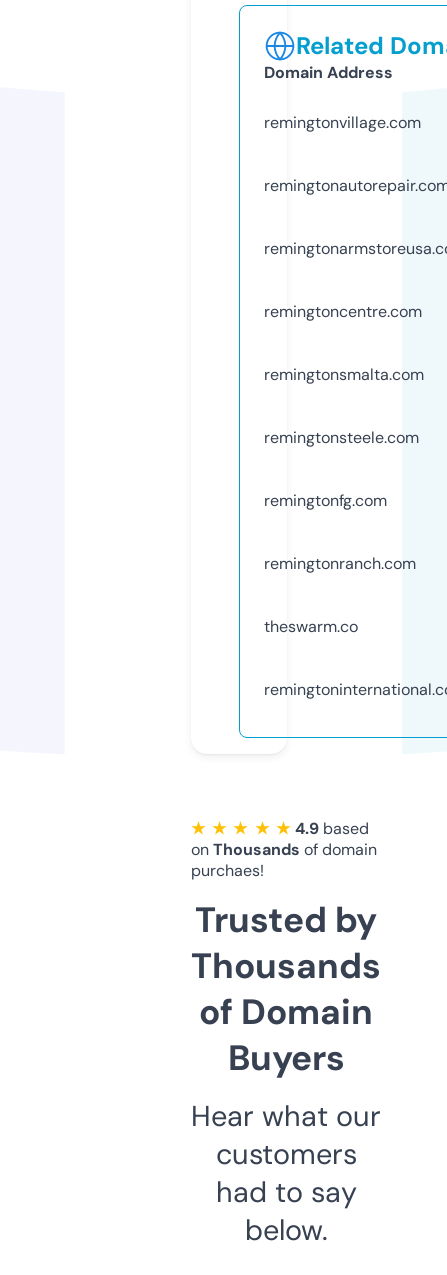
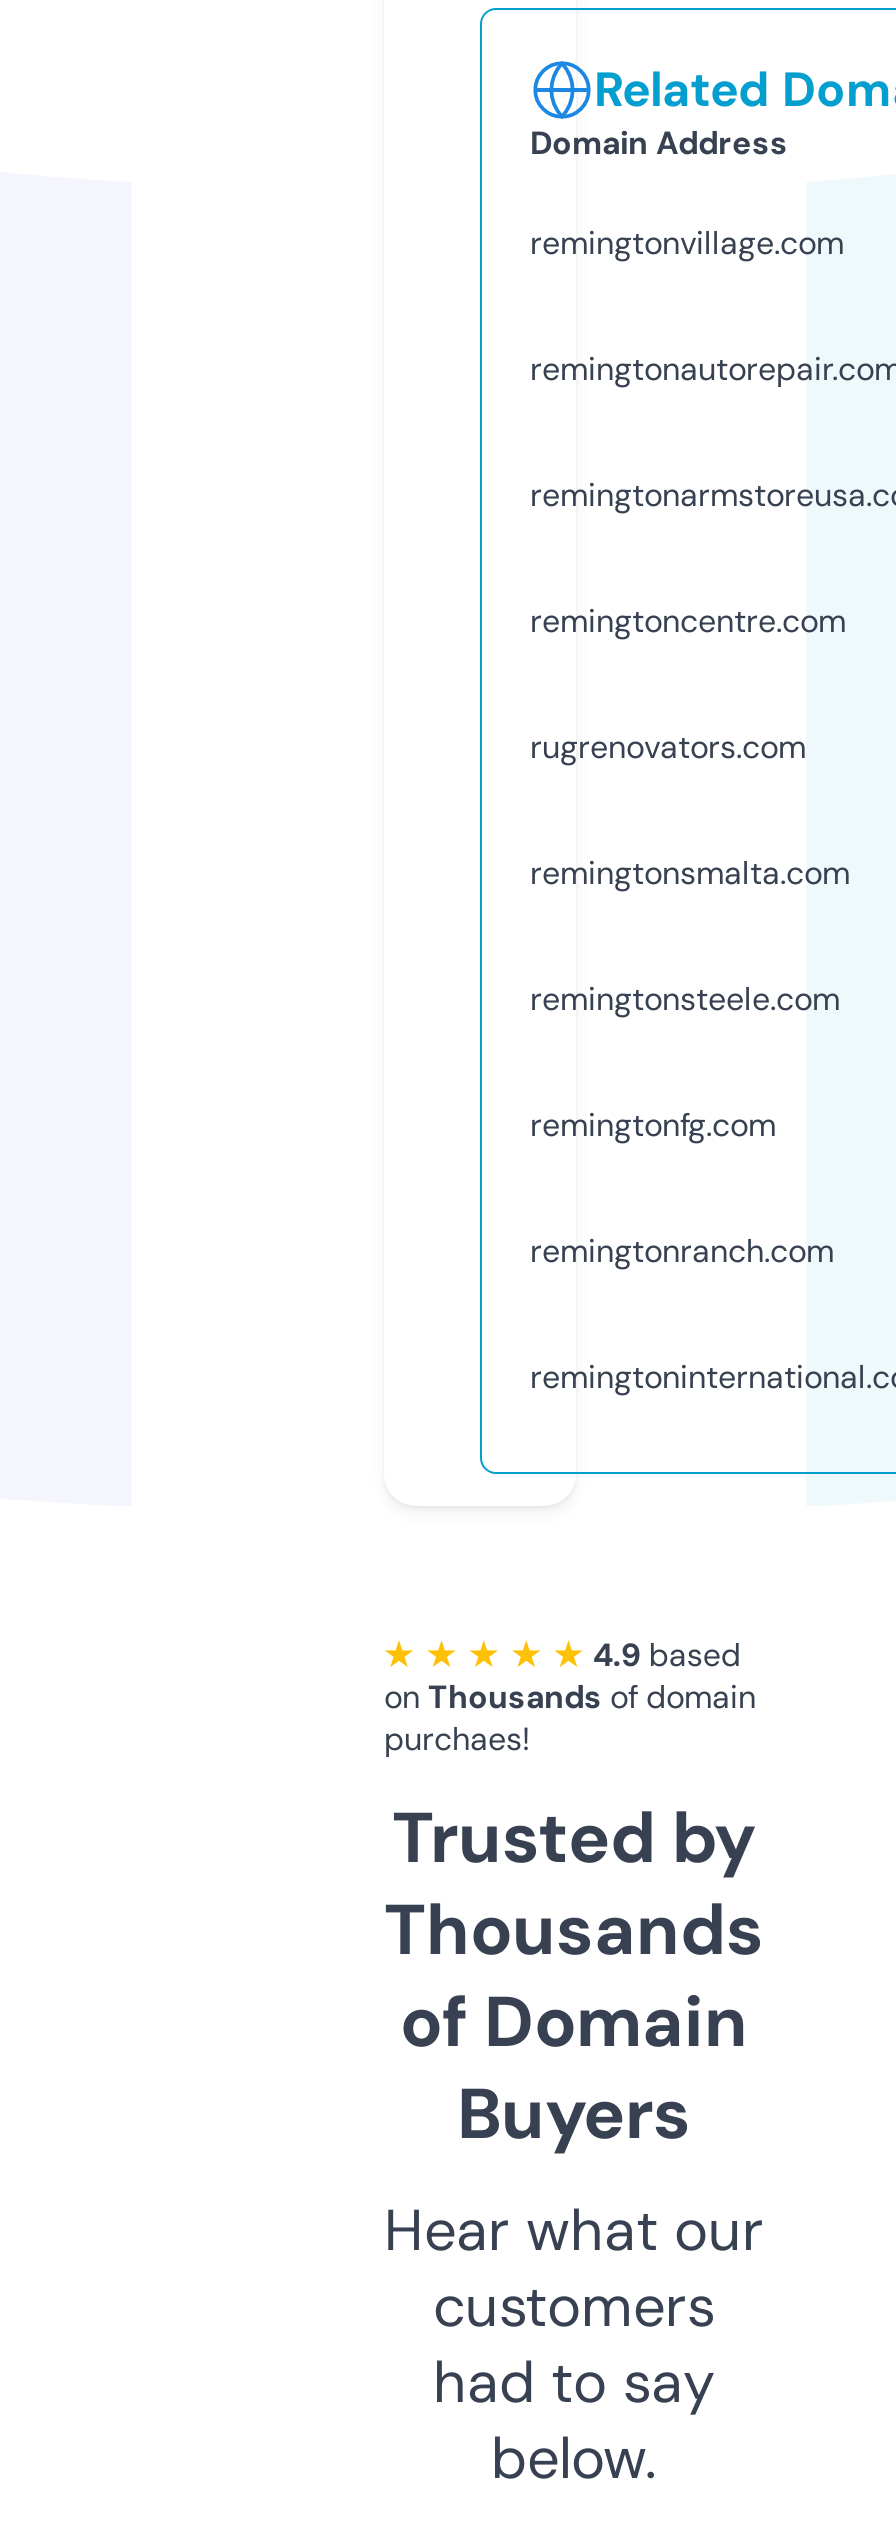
none -> [530,726,806,768] rugrenovators.com
moved [264,364,424,574] -> [530,852,850,1272]: remingtonsmalta.com | remingtonsteele.com | remingtonfg.com | remingtonranch.com
[264,616,358,637] theswarm.co -> none

